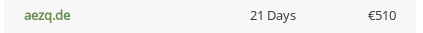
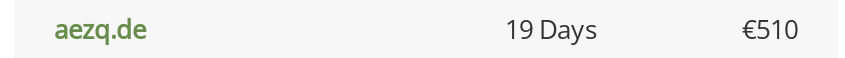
[249,6,295,24] 21 Days -> [505,11,597,47] 19 Days

